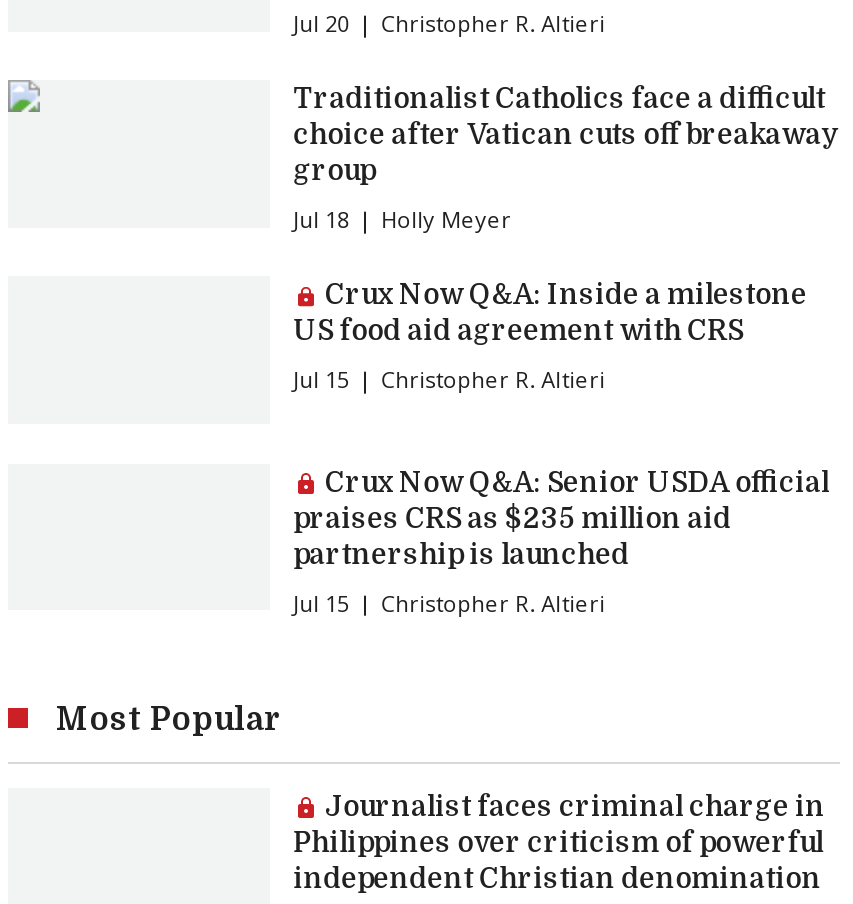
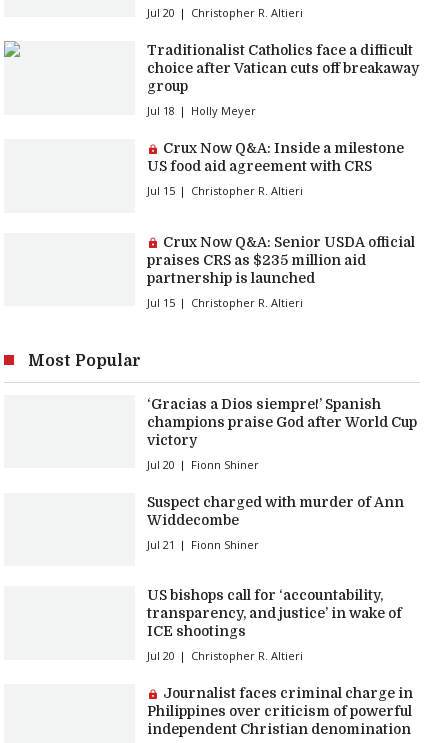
none -> [147,396,417,663] ‘Gracias a Dios siempre!’ Spanish | champions praise God after World Cup | victory | Jul 20 | Fionn Shiner | Suspect charged with murder of Ann | Widdecombe | Jul 21 | Fionn Shiner | US bishops call for ‘accountability, | transparency, and justice’ in wake of | ICE shootings | Jul 20 | Christopher R. Altieri

